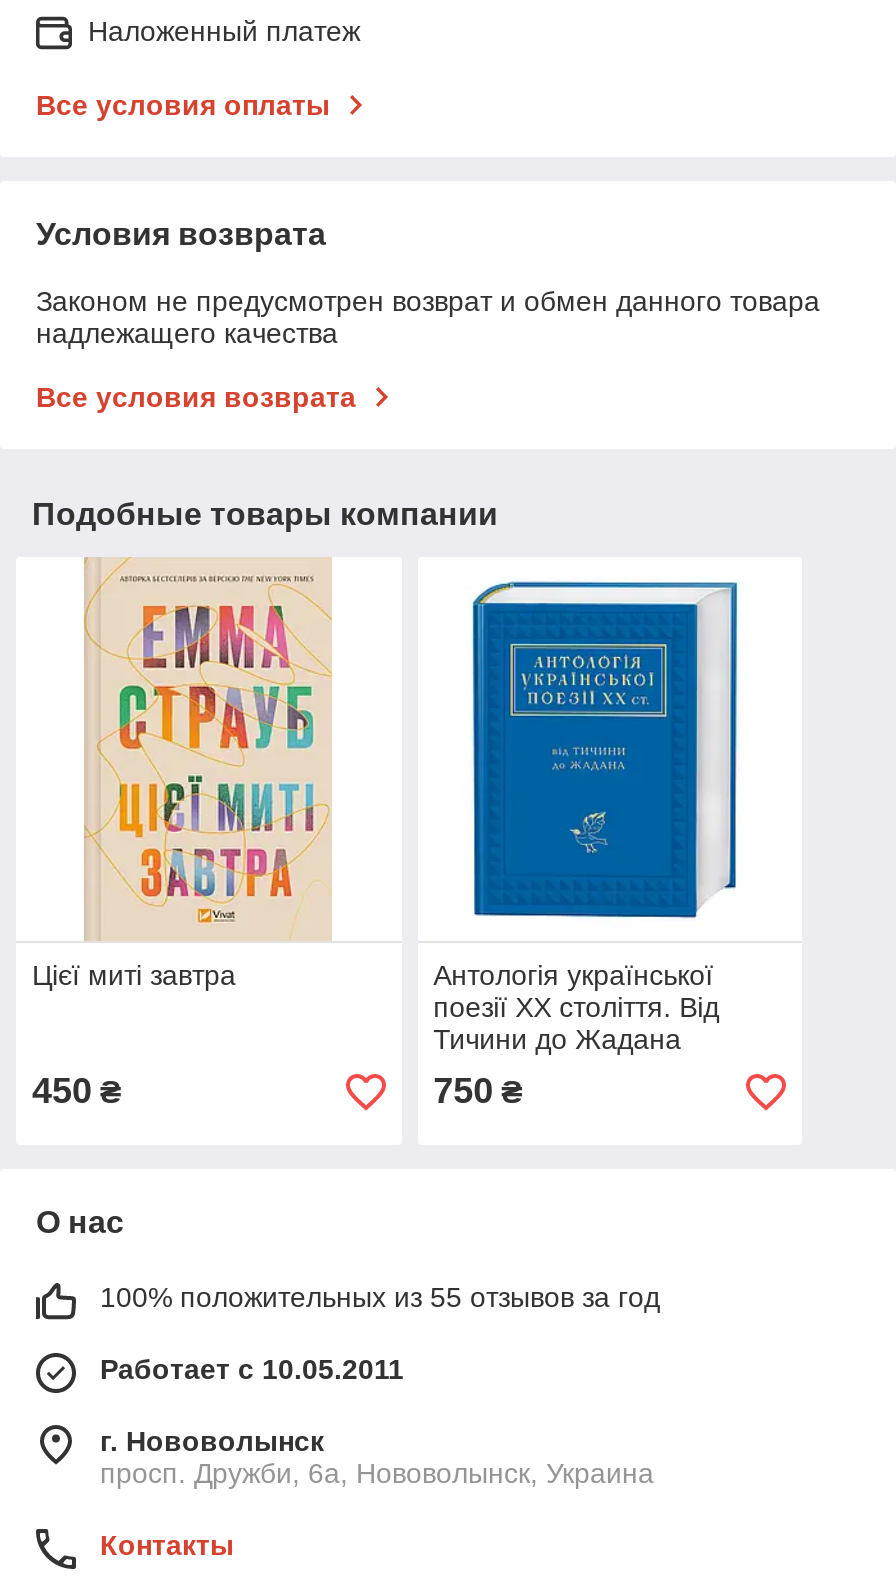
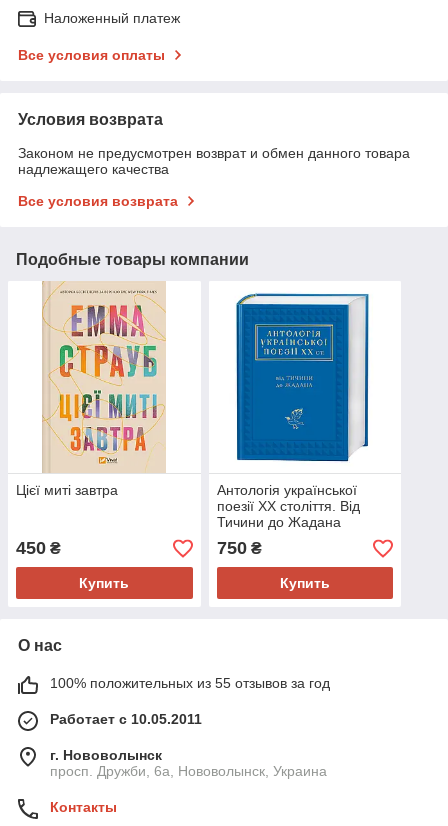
none -> [79,575,129,591] Купить
none -> [280,575,330,591] Купить

